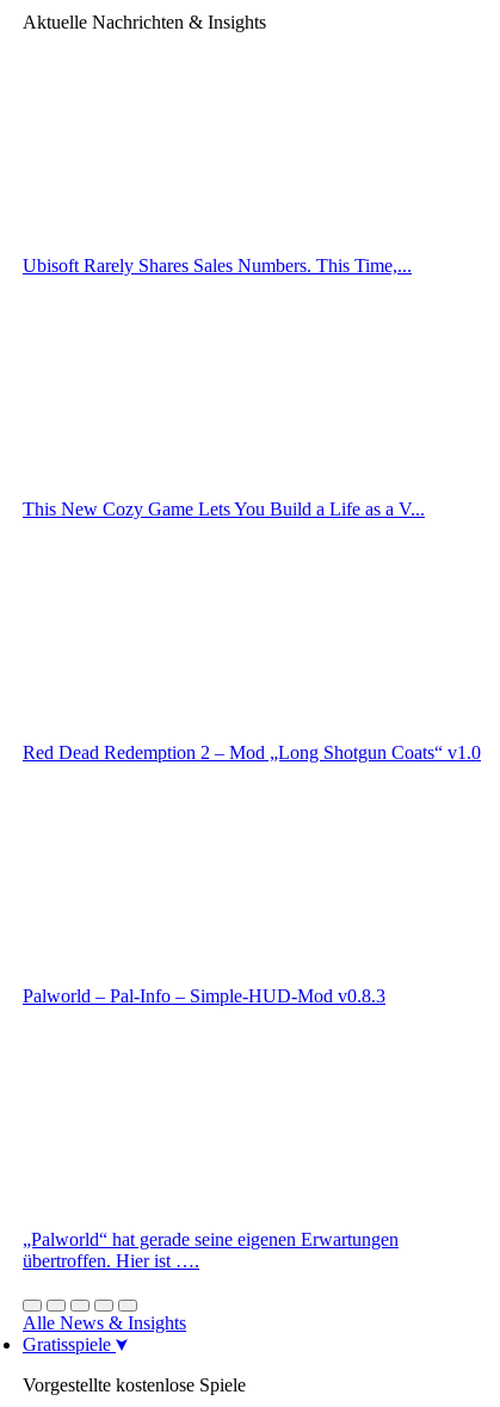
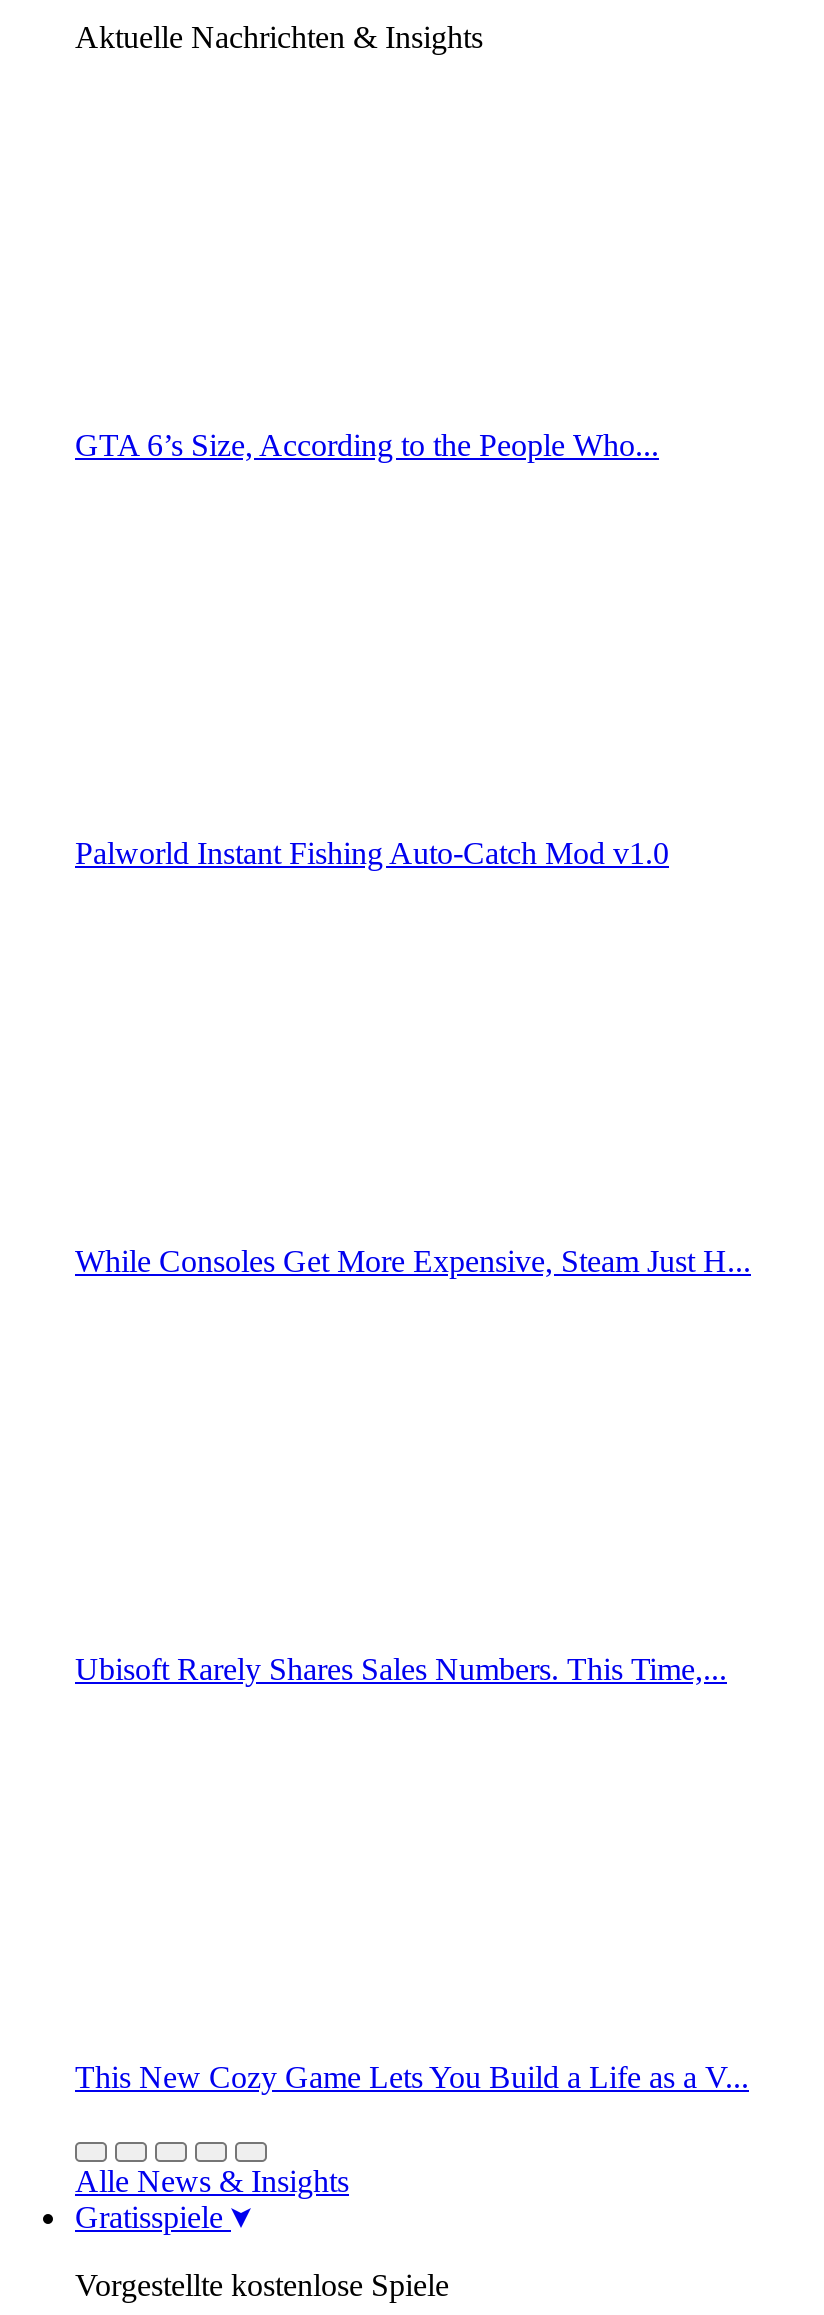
none -> [75,428,659,462] GTA 6’s Size, According to the People Who...
none -> [75,836,669,870] Palworld Instant Fishing Auto-Catch Mod v1.0
none -> [75,1244,751,1278] While Consoles Get More Expensive, Steam Just H...
moved [23,255,425,519] -> [75,1652,749,2094]: Ubisoft Rarely Shares Sales Numbers. This Time,... | This New Cozy Game Lets You Build a Life as a V...
[23,742,481,763] Red Dead Redemption 2 – Mod „Long Shotgun Coats“ v1.0 -> none
[23,986,385,1006] Palworld – Pal-Info – Simple-HUD-Mod v0.8.3 -> none
[23,1229,399,1271] „Palworld“ hat gerade seine eigenen Erwartungen | übertroffen. Hier ist …. -> none

